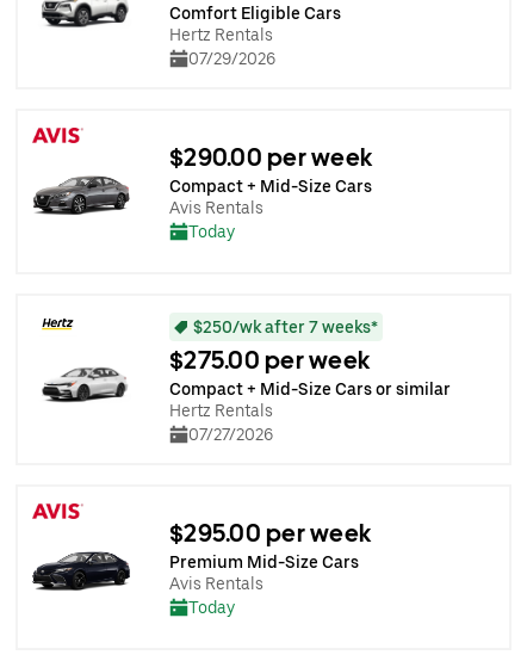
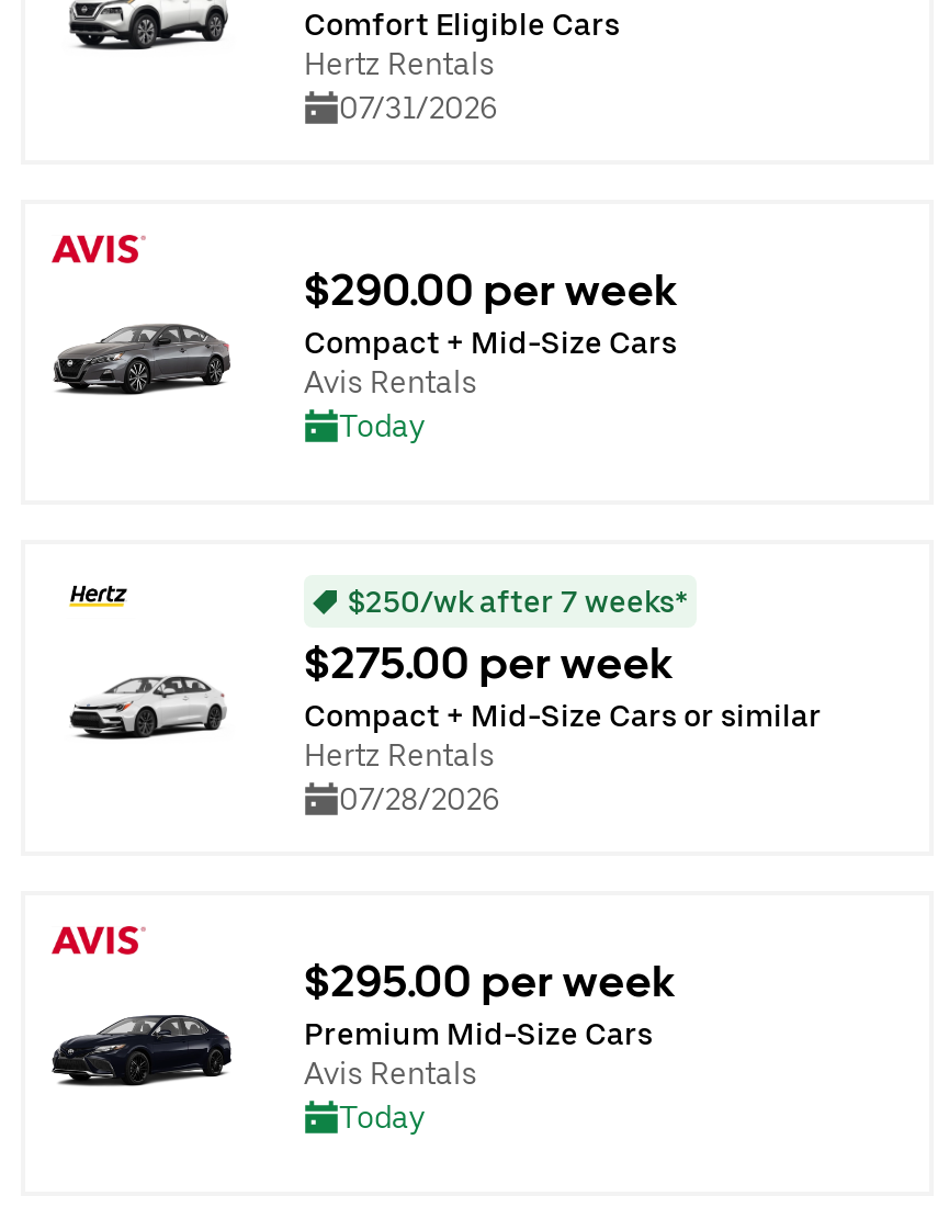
[188,49,275,68] 07/29/2026 -> [339,90,497,125] 07/31/2026
[188,425,273,444] 07/27/2026 -> [339,781,499,816] 07/28/2026

